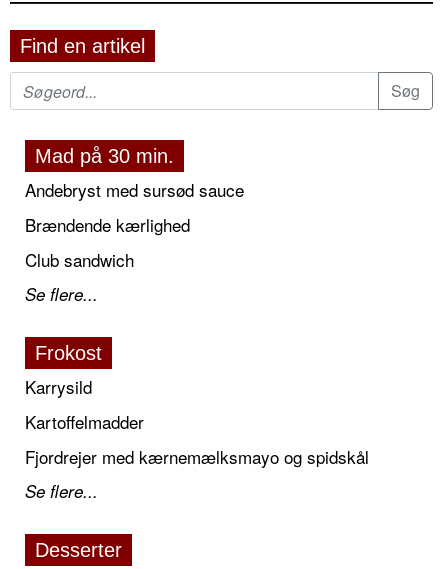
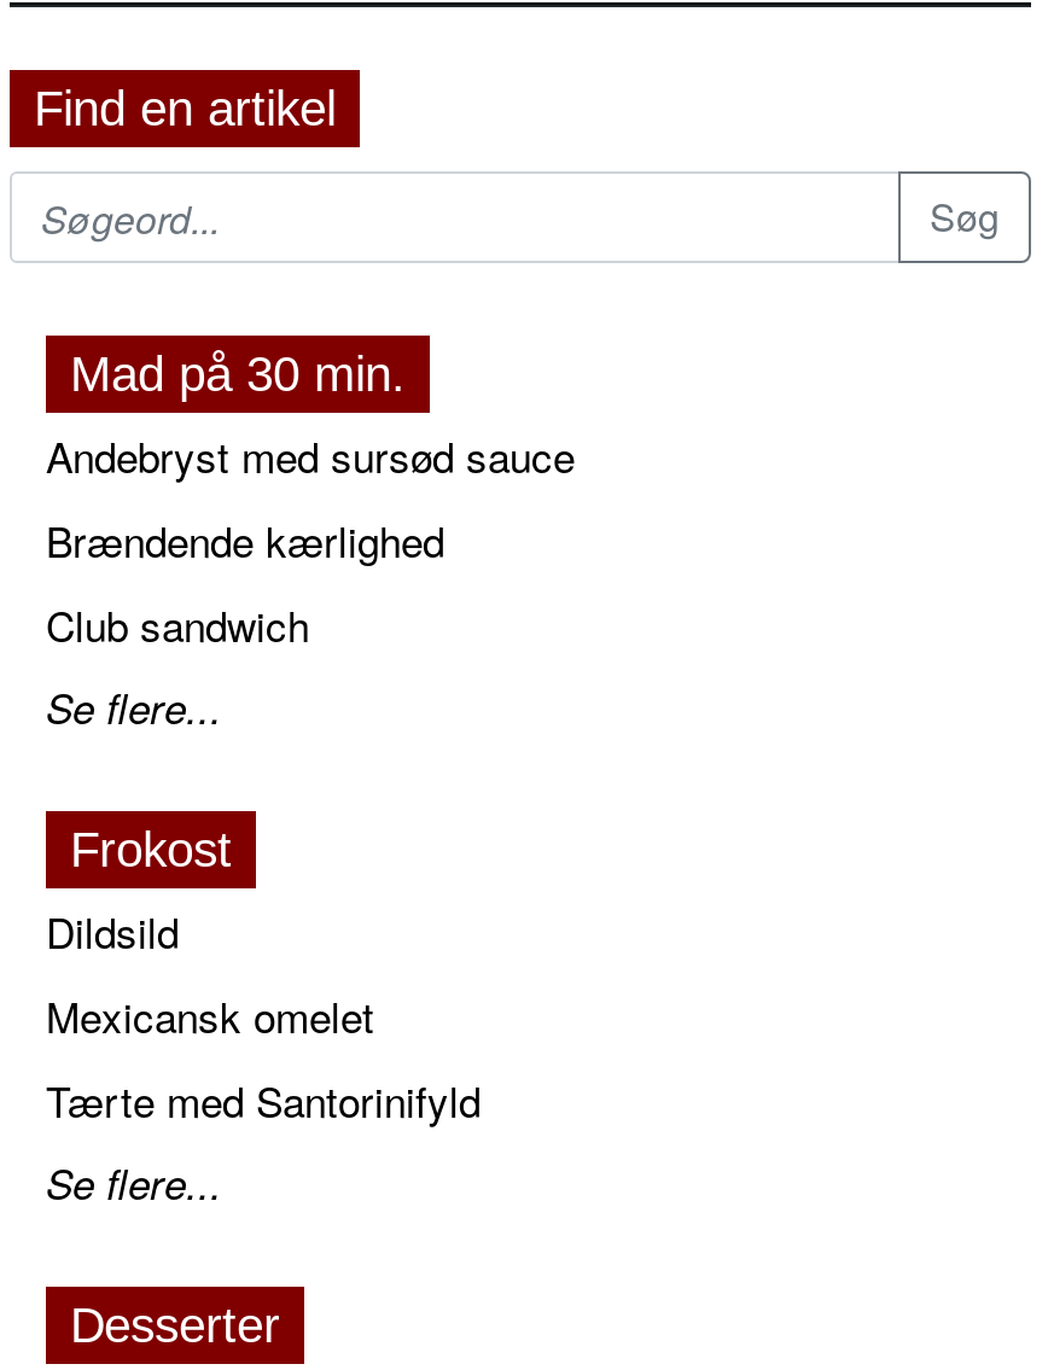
[25,374,369,469] Karrysild | Kartoffelmadder | Fjordrejer med kærnemælksmayo og spidskål -> [46,901,481,1130] Dildsild | Mexicansk omelet | Tærte med Santorinifyld

